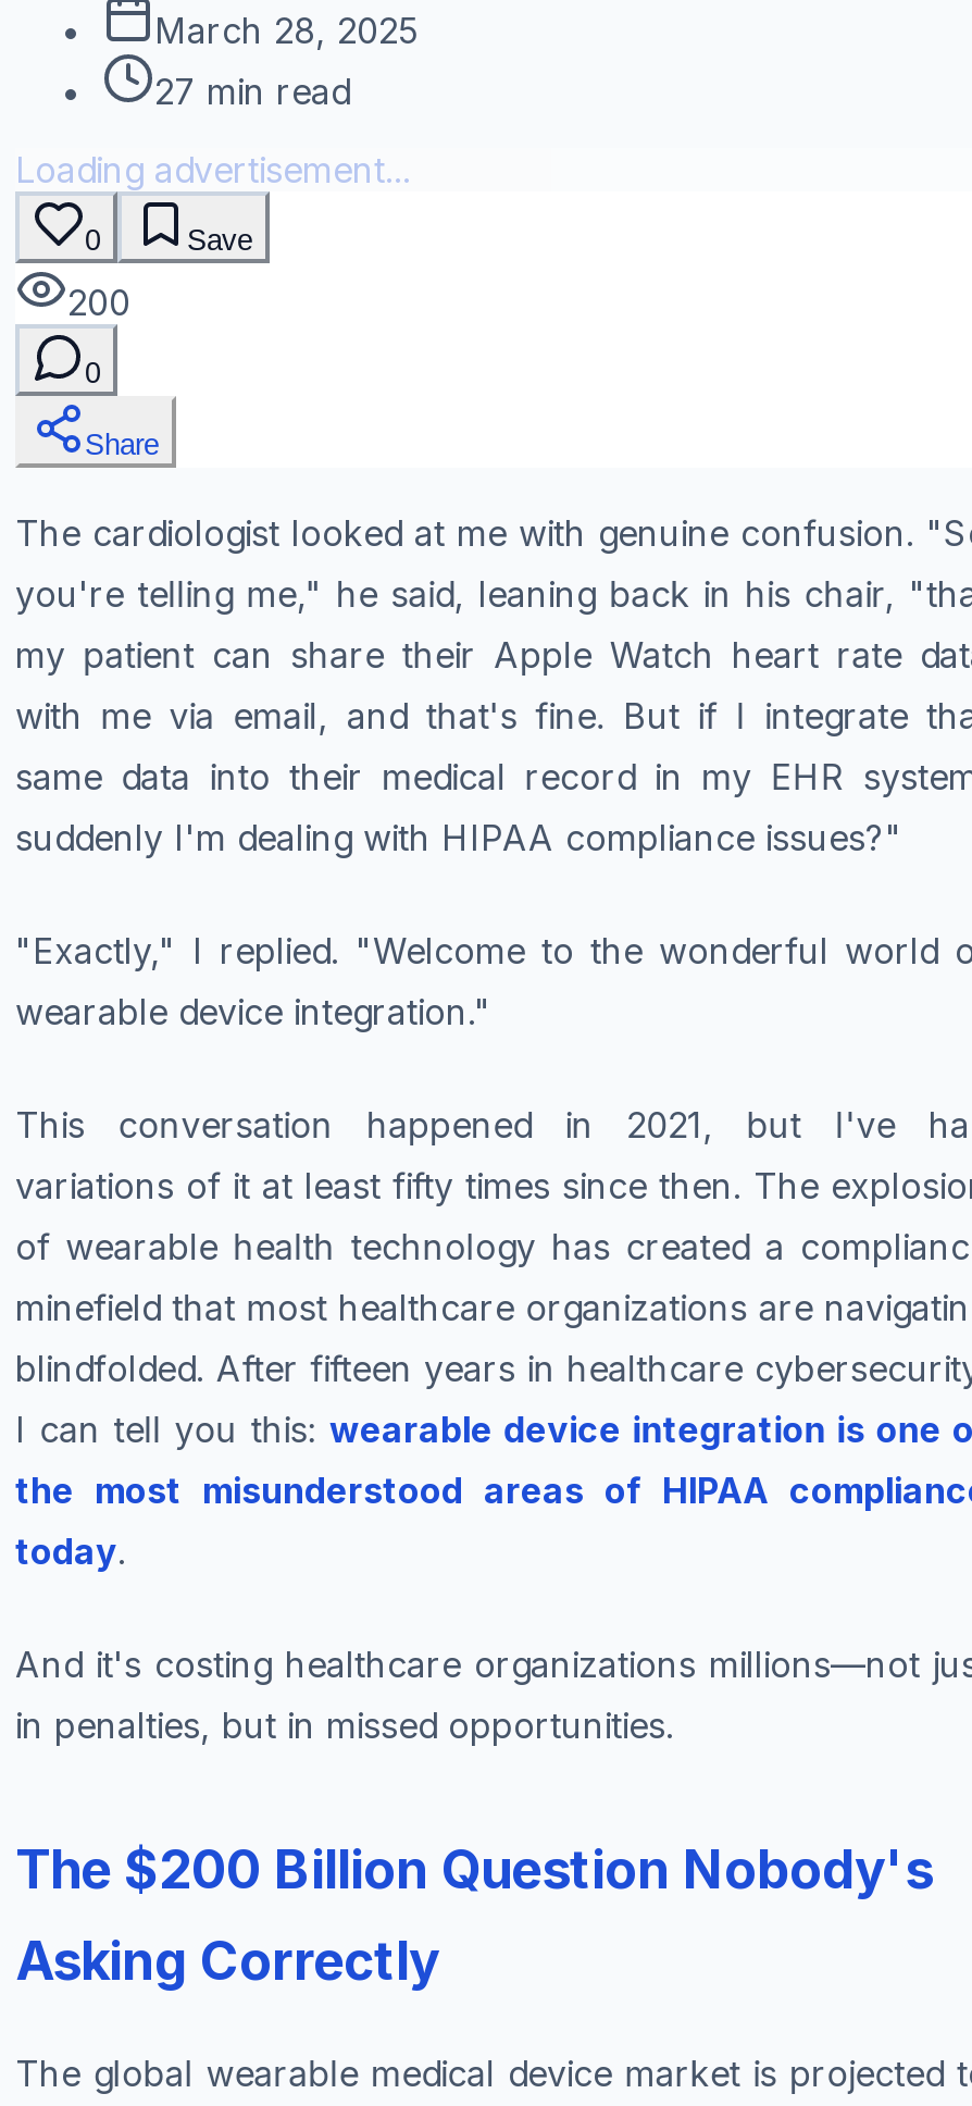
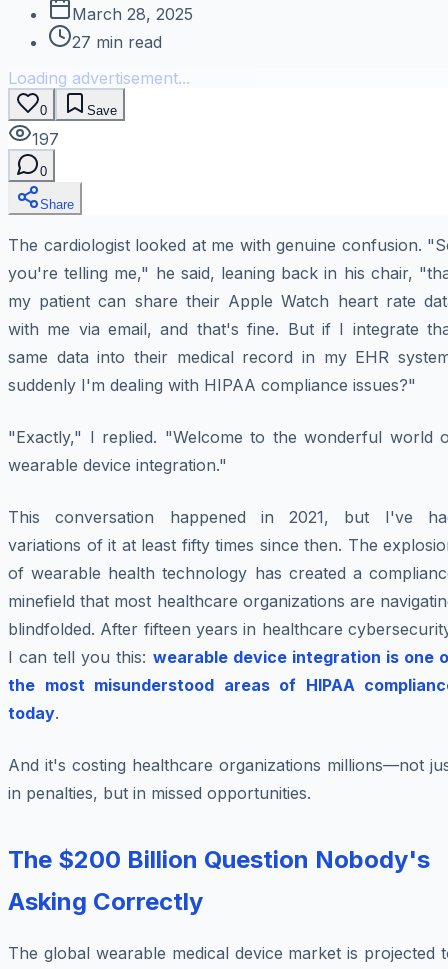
[67,281,130,325] 200 -> [32,129,59,149] 197

